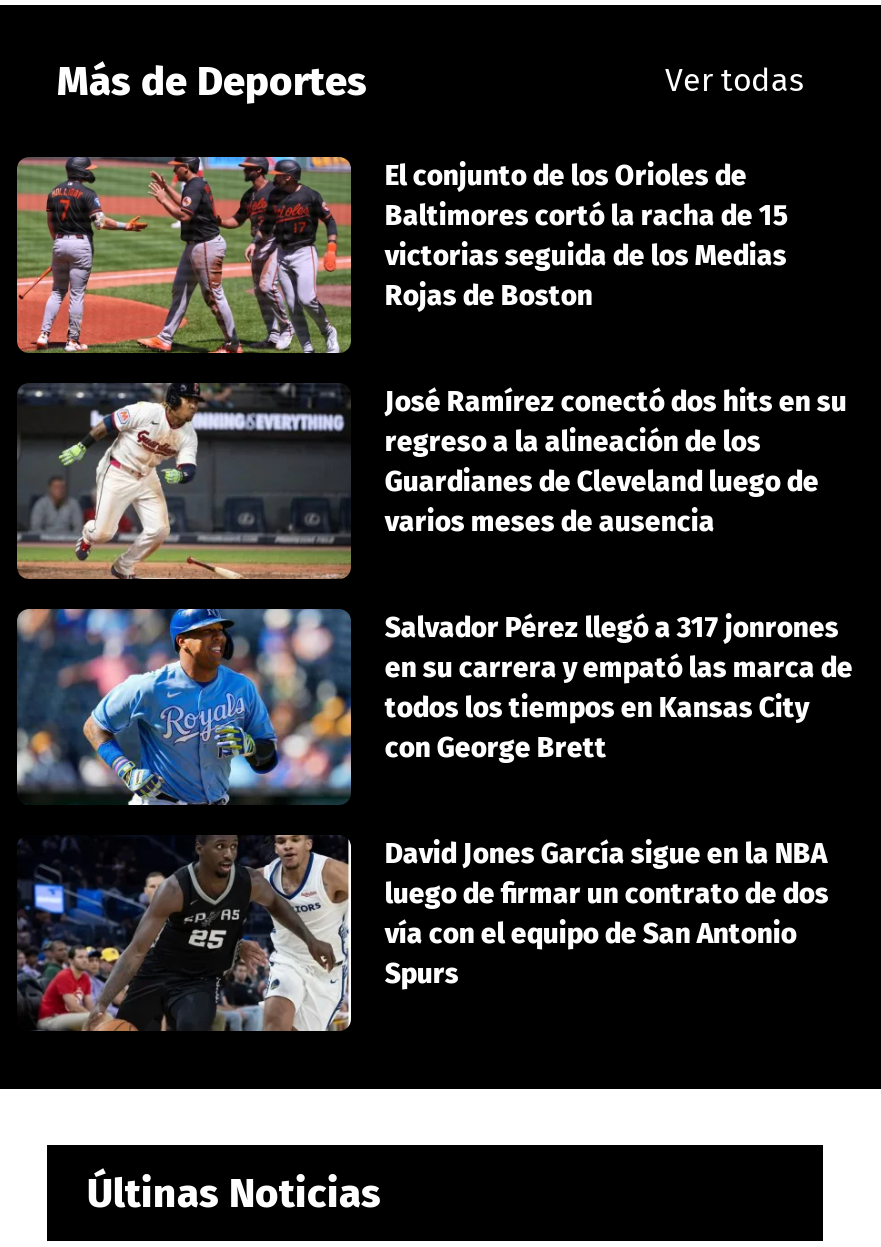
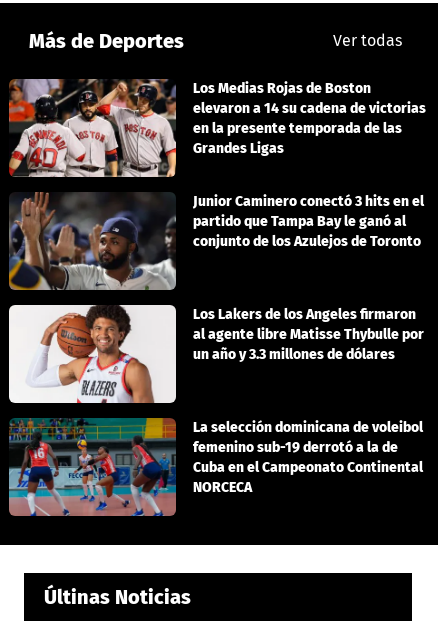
[15,155,789,355] [image] | El conjunto de los Orioles de | Baltimores cortó la racha de 15 | victorias seguida de los Medias | Rojas de Boston -> [9,79,426,178] [image] | Los Medias Rojas de Boston | elevaron a 14 su cadena de victorias | en la presente temporada de las | Grandes Ligas
[17,383,847,579] [image] | José Ramírez conectó dos hits en su | regreso a la alineación de los | Guardianes de Cleveland luego de | varios meses de ausencia -> [9,192,424,290] [image] | Junior Caminero conectó 3 hits en el | partido que Tampa Bay le ganó al | conjunto de los Azulejos de Toronto
[17,607,853,807] [image] | Salvador Pérez llegó a 317 jonrones | en su carrera y empató las marca de | todos los tiempos en Kansas City | con George Brett -> [8,304,424,404] [image] | Los Lakers de los Angeles firmaron | al agente libre Matisse Thybulle por | un año y 3.3 millones de dólares
[17,833,829,1033] [image] | David Jones García sigue en la NBA | luego de firmar un contrato de dos | vía con el equipo de San Antonio | Spurs -> [8,417,423,517] [image] | La selección dominicana de voleibol | femenino sub-19 derrotó a la de | Cuba en el Campeonato Continental | NORCECA

